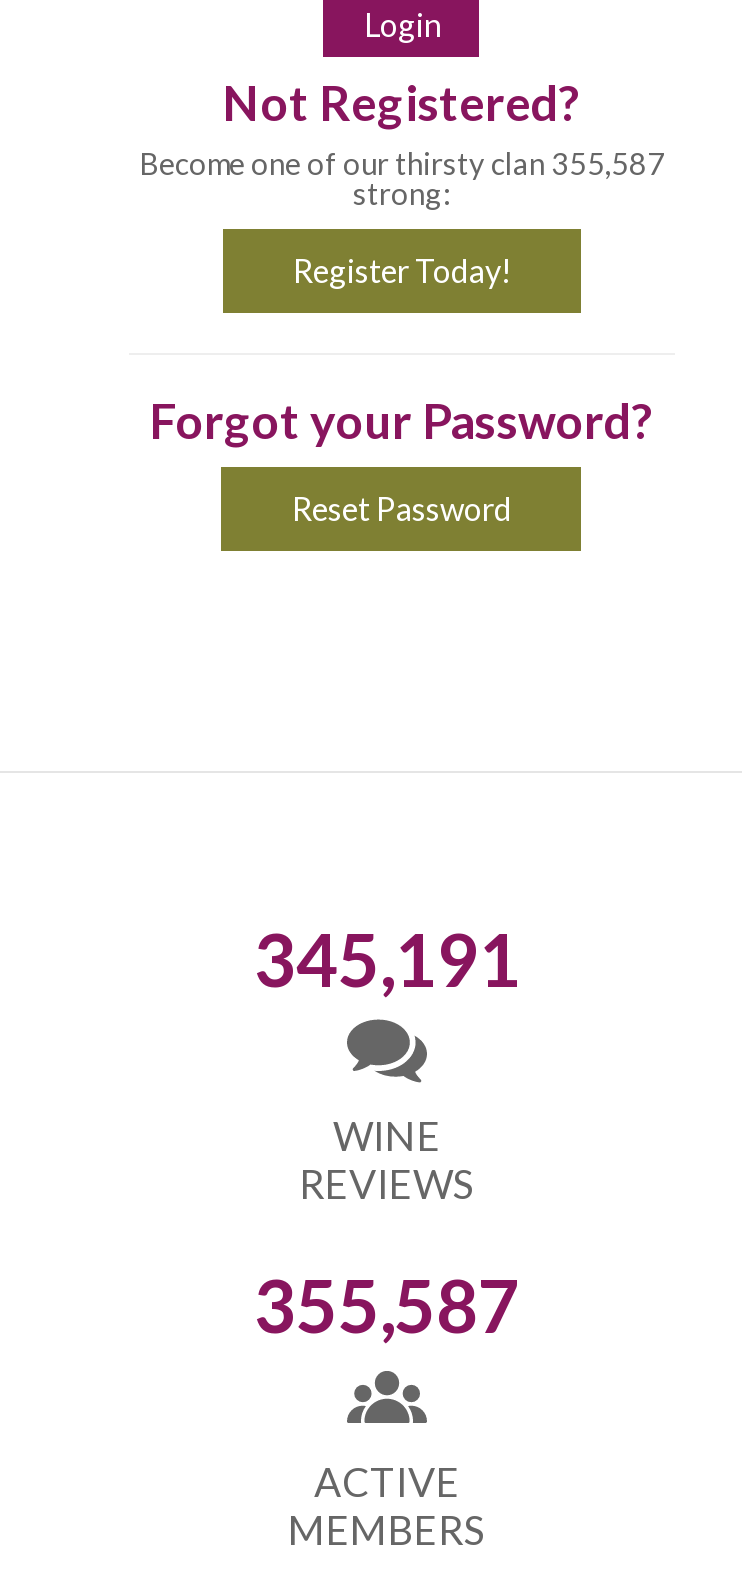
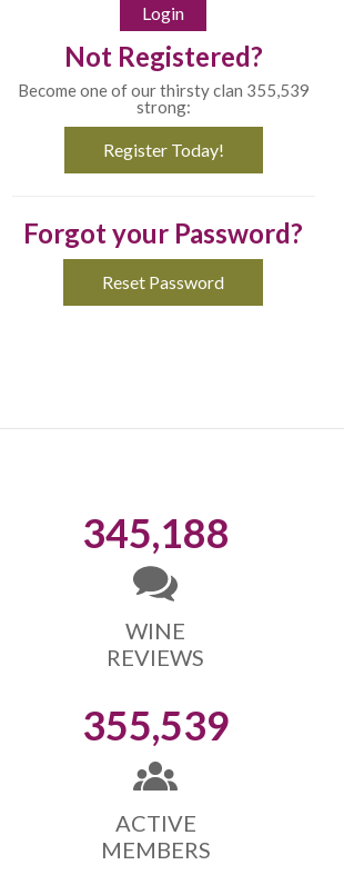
[139,145,665,181] Become one of our thirsty clan 355,587 -> [18,80,310,100] Become one of our thirsty clan 355,539
[254,915,520,1003] 345,191 -> [82,508,229,557] 345,188
[254,1261,520,1349] 355,587 -> [82,700,229,749] 355,539

